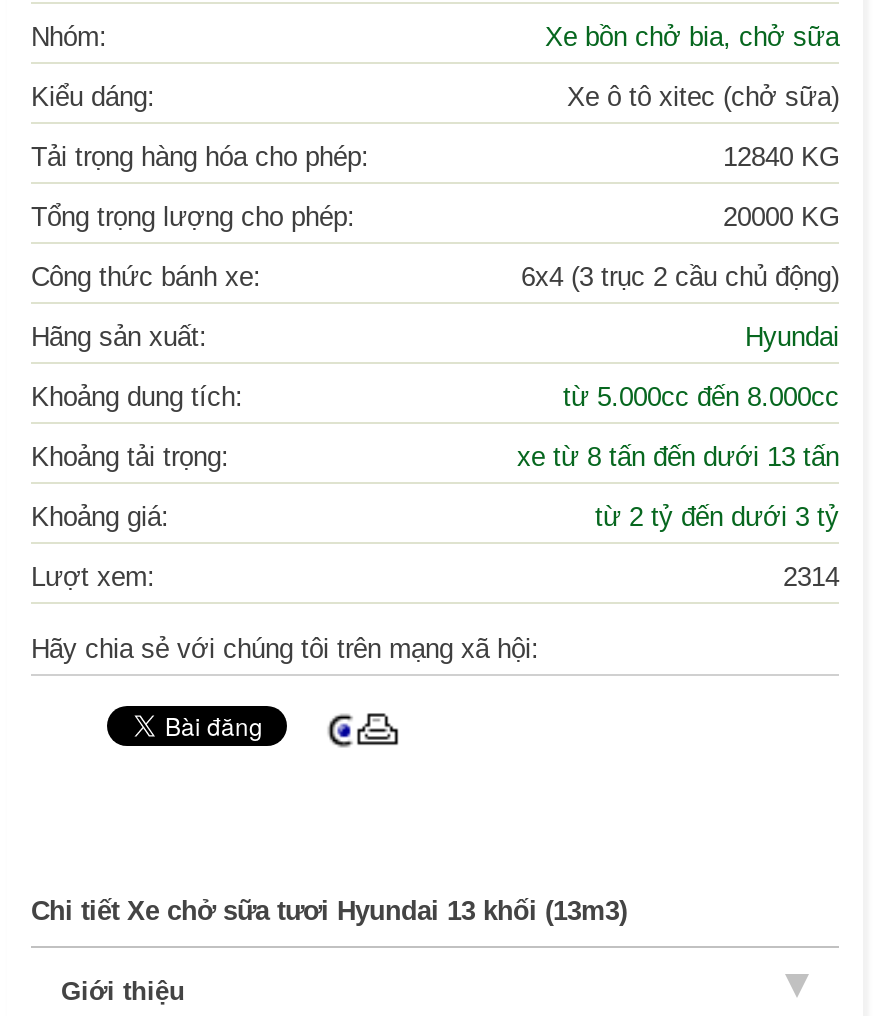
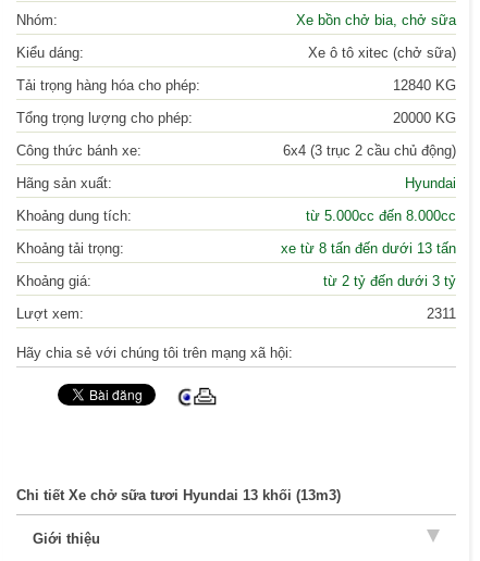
[783,562,839,592] 2314 -> [427,306,456,322] 2311

